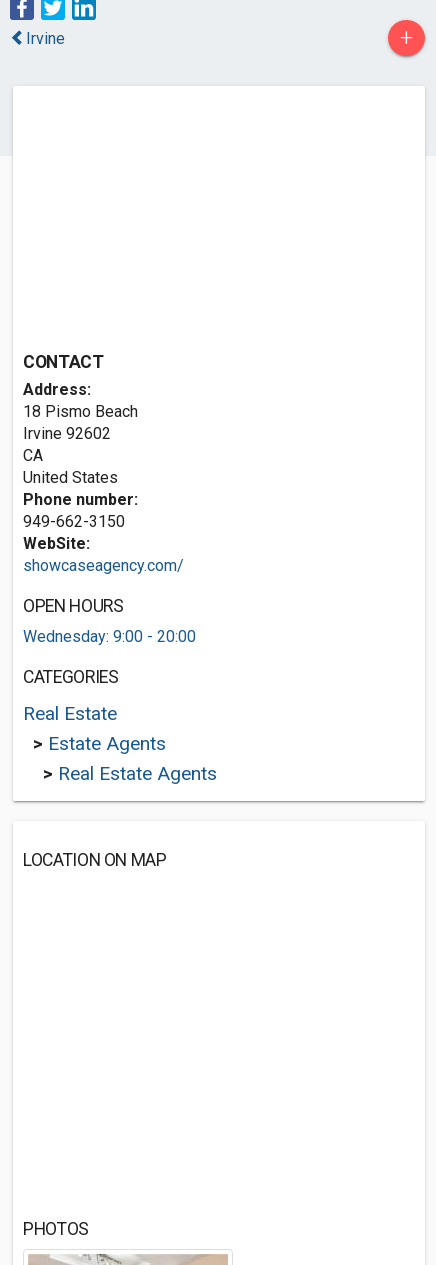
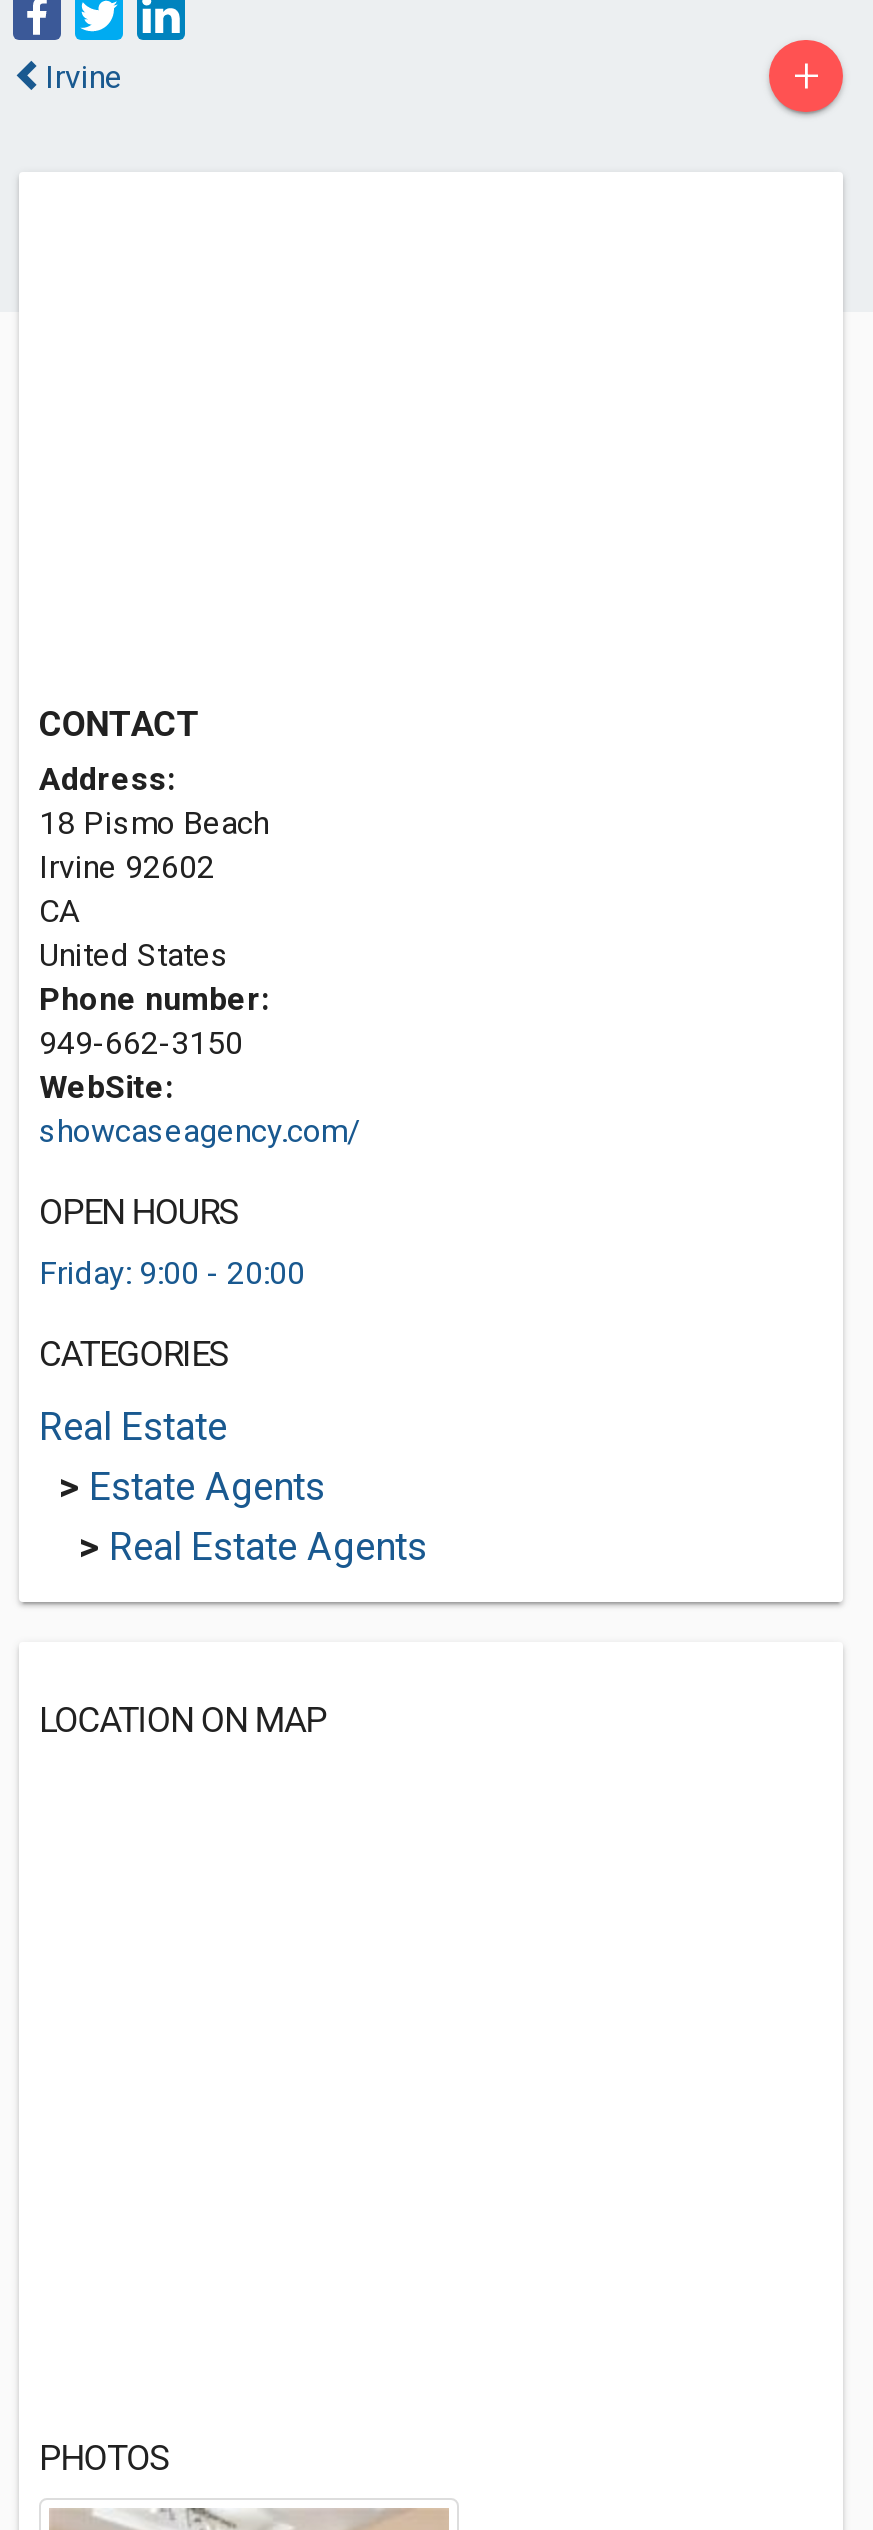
[23,627,196,646] Wednesday: 9:00 - 20:00 -> [39,1254,305,1292] Friday: 9:00 - 20:00

